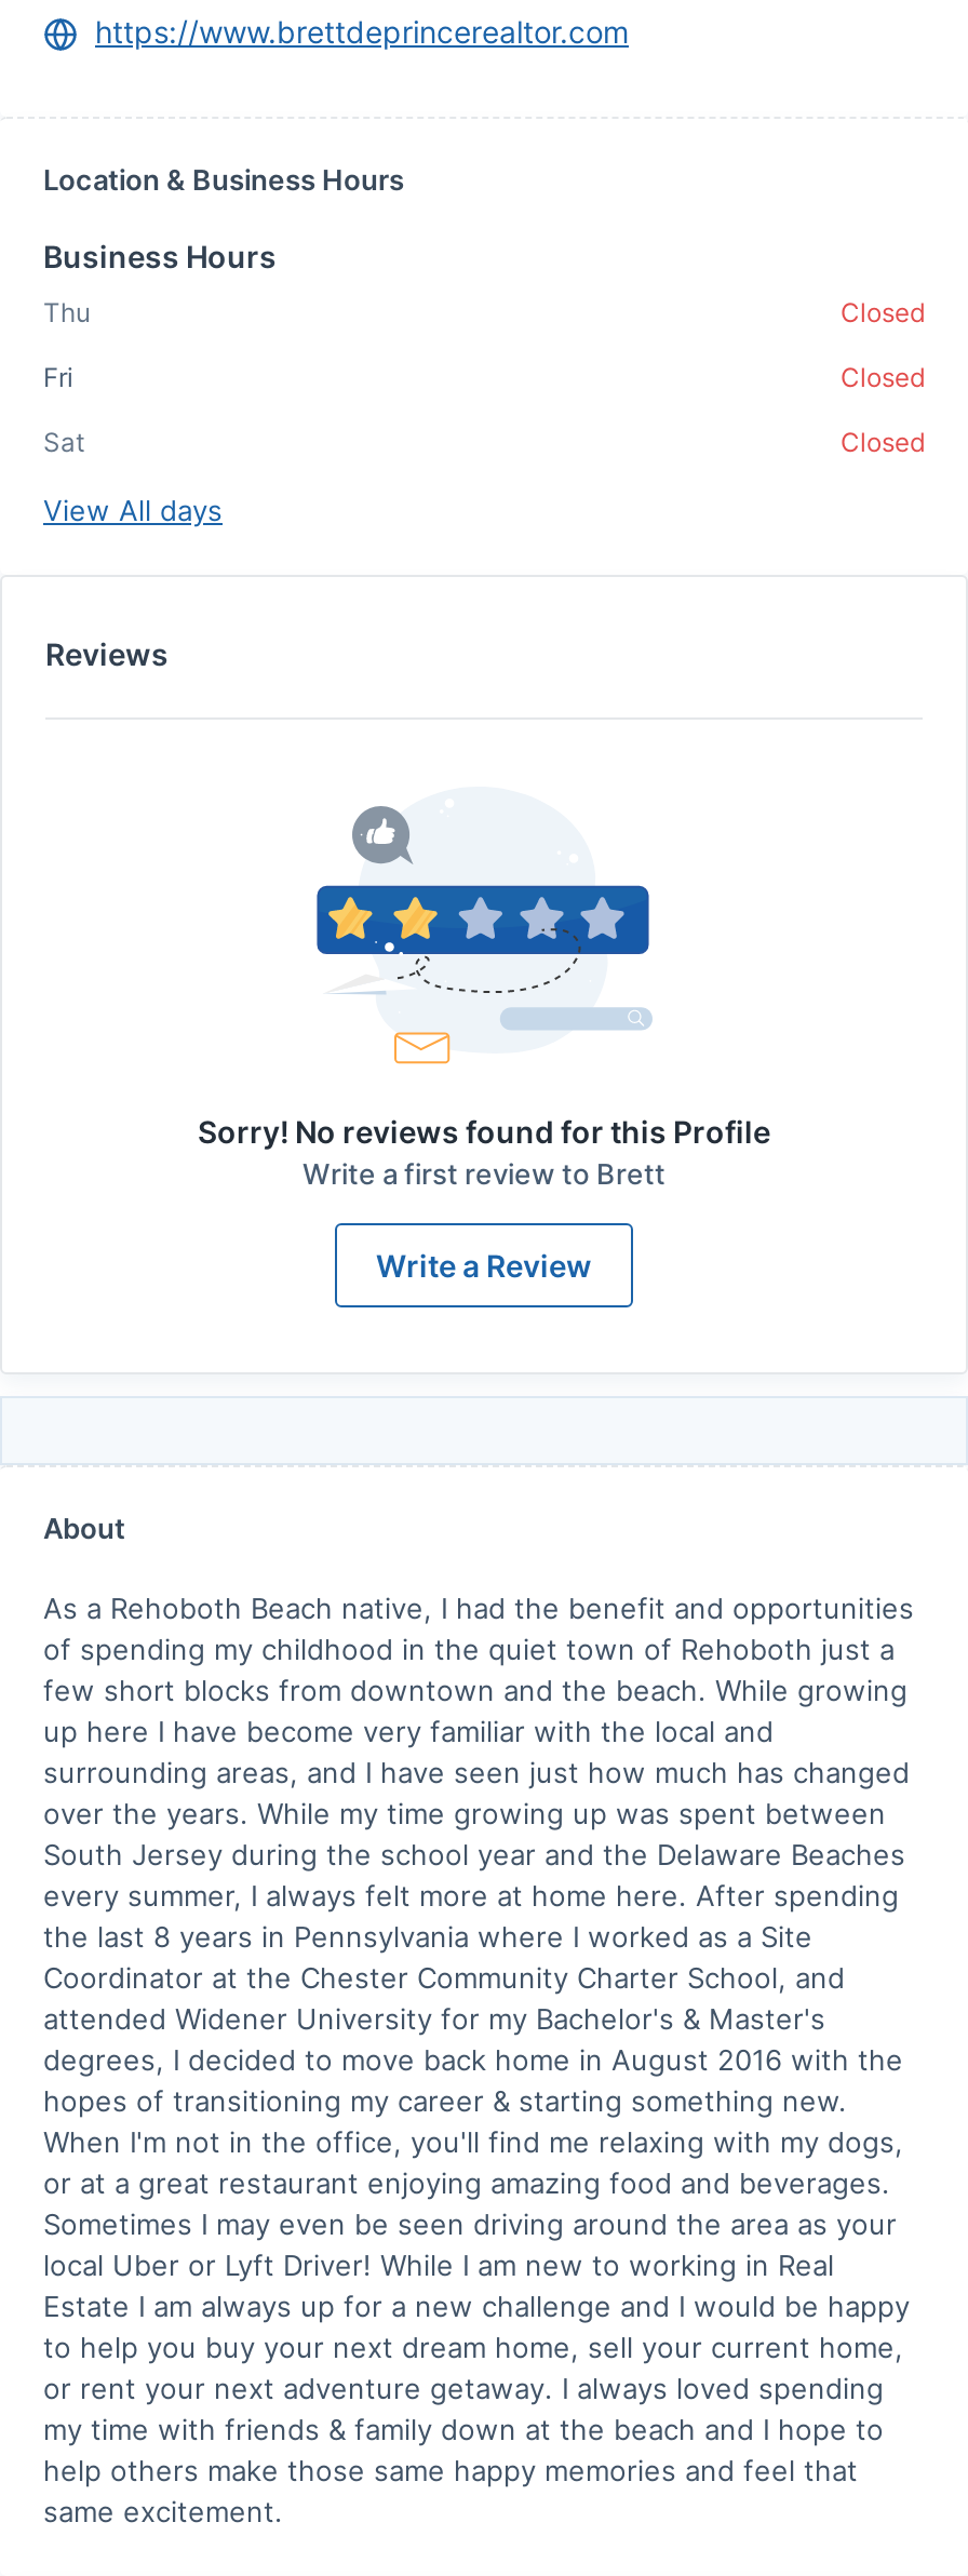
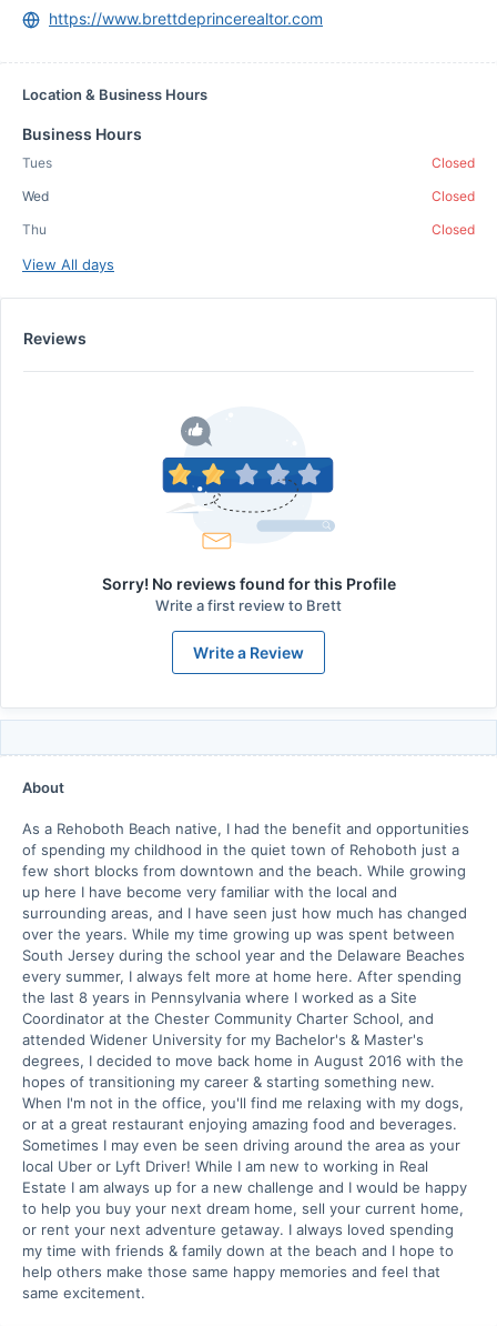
moved [43,296,91,328] -> [22,221,47,238]: Thu
none -> [22,154,52,171] Tues
[43,361,73,393] Fri -> [22,188,49,204] Wed
[43,426,84,458] Sat -> none

